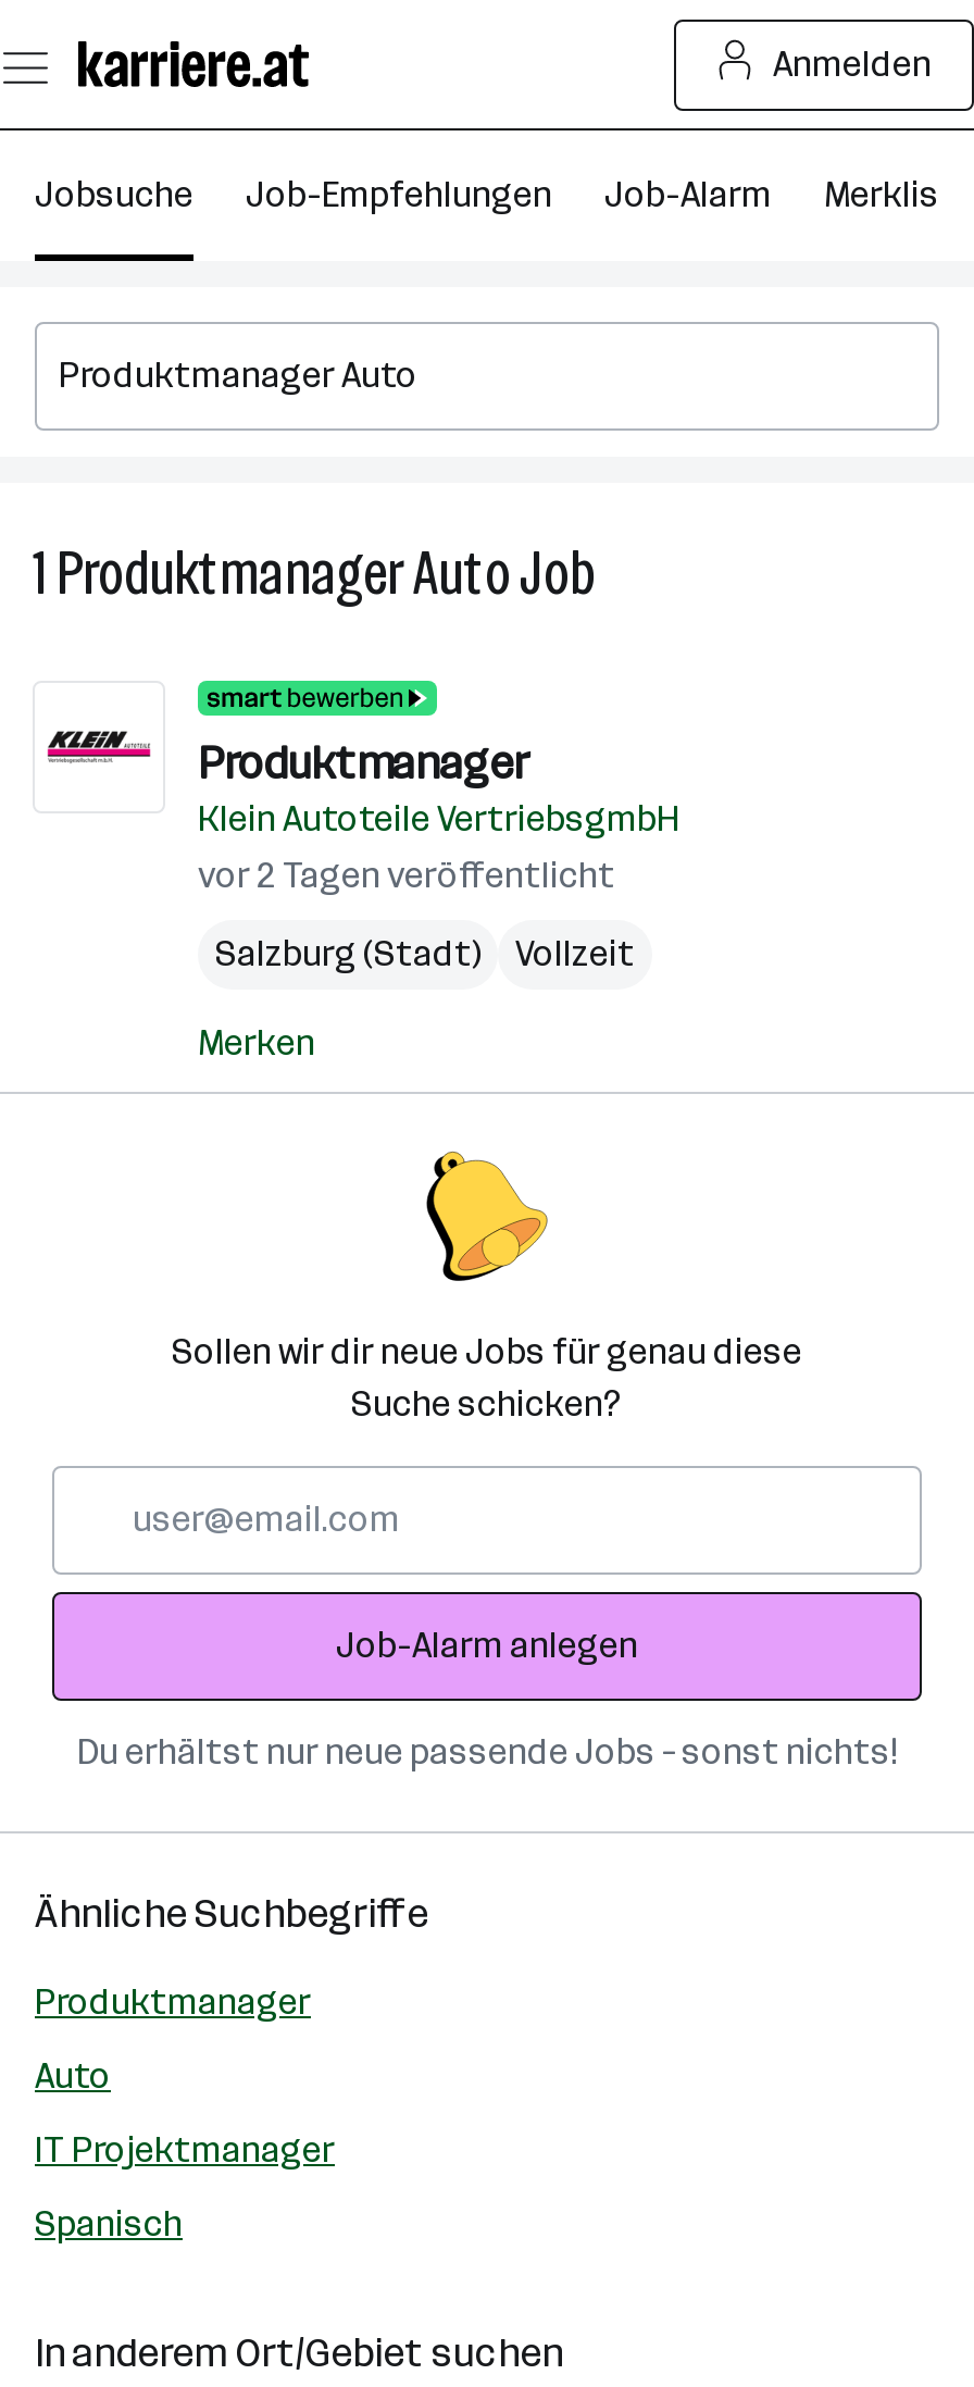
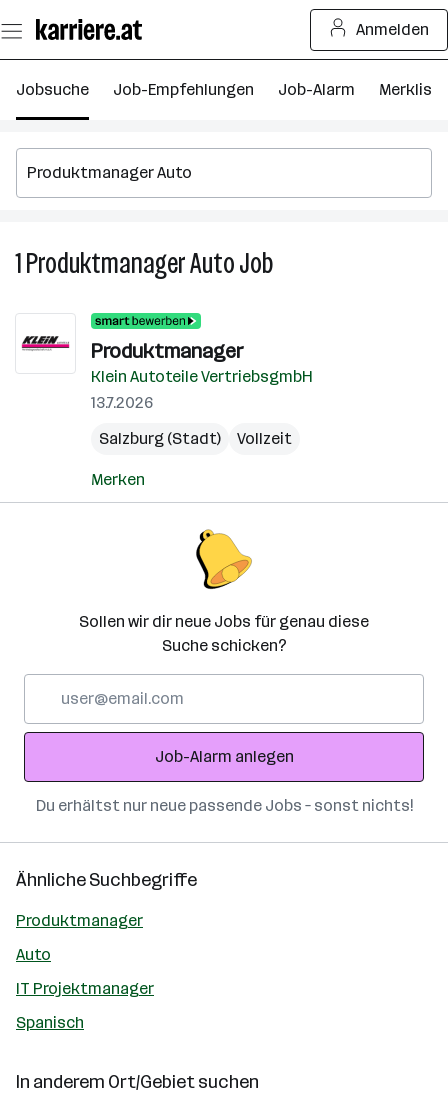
[198,855,615,896] vor 2 Tagen veröffentlicht -> [91,393,153,412] 13.7.2026

